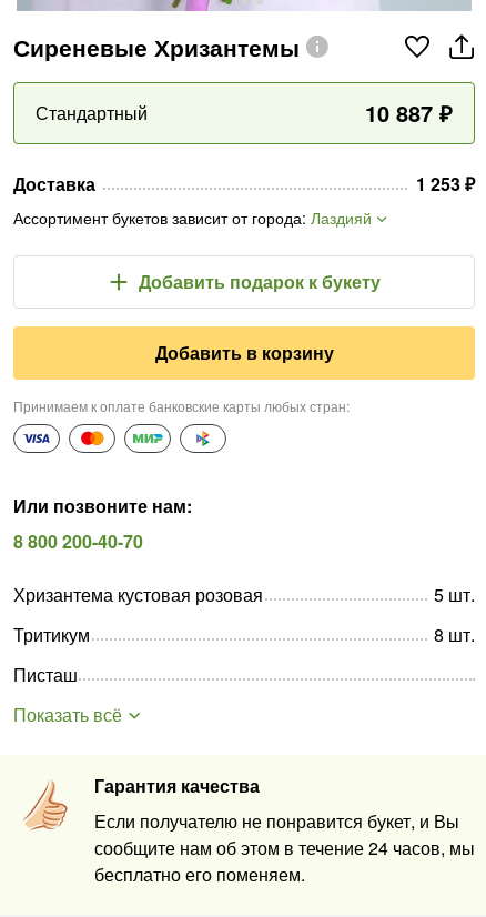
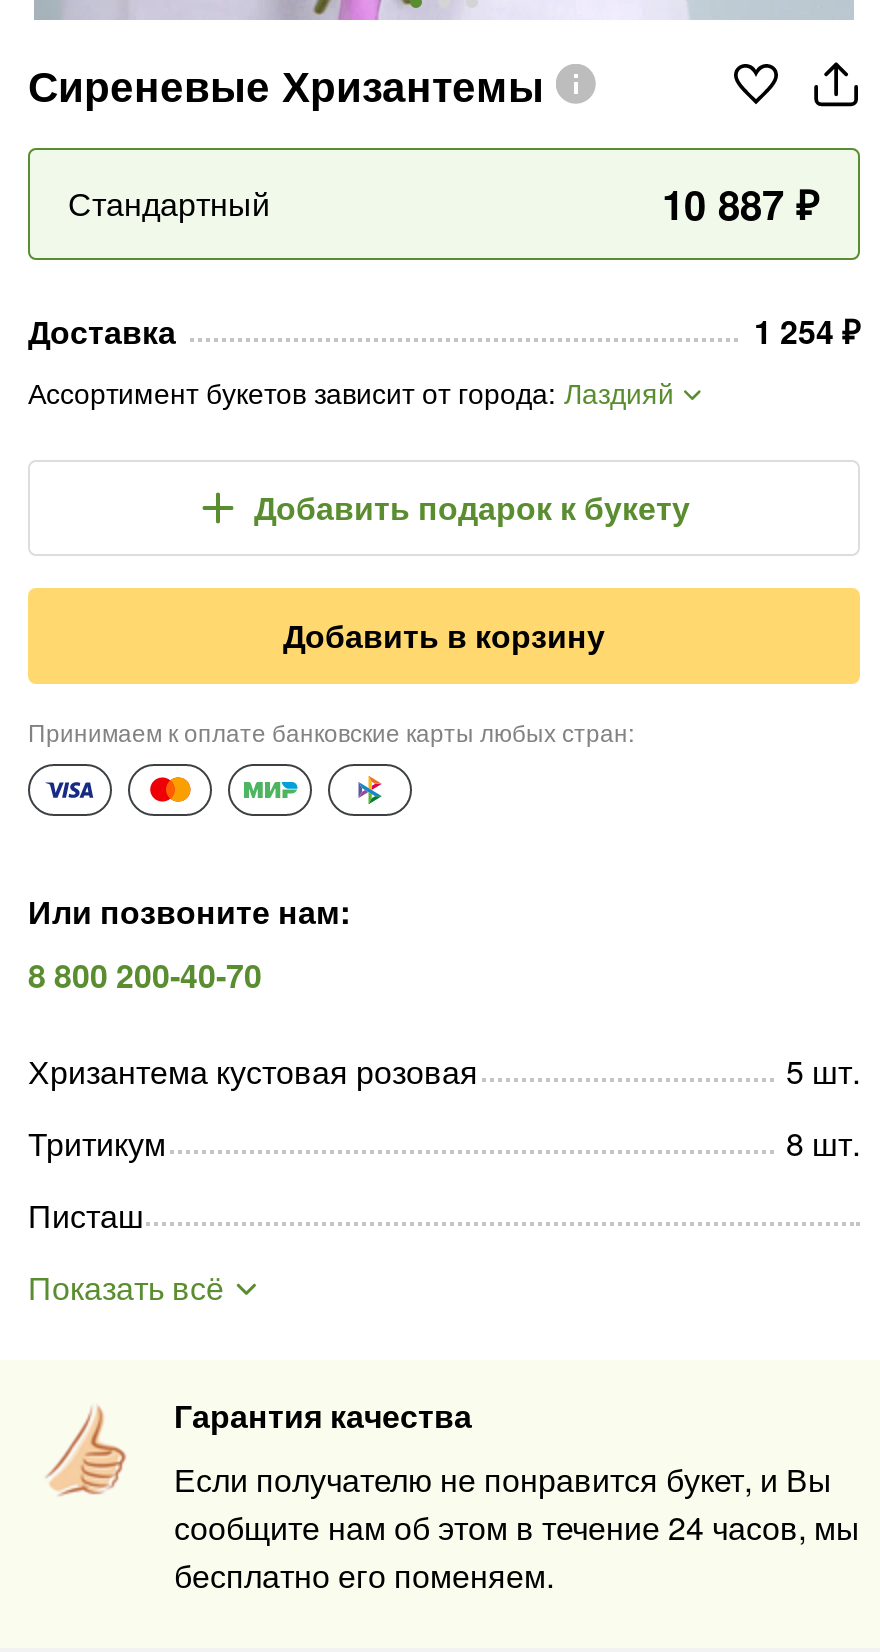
[416,171,475,196] 1 253 ₽ -> [754,308,860,354] 1 254 ₽

